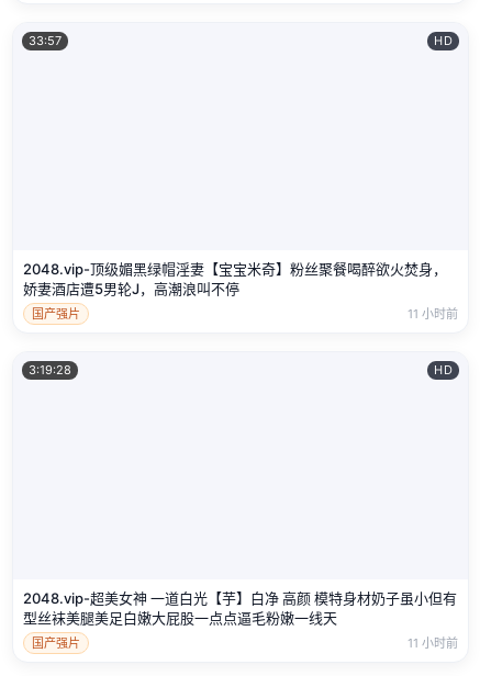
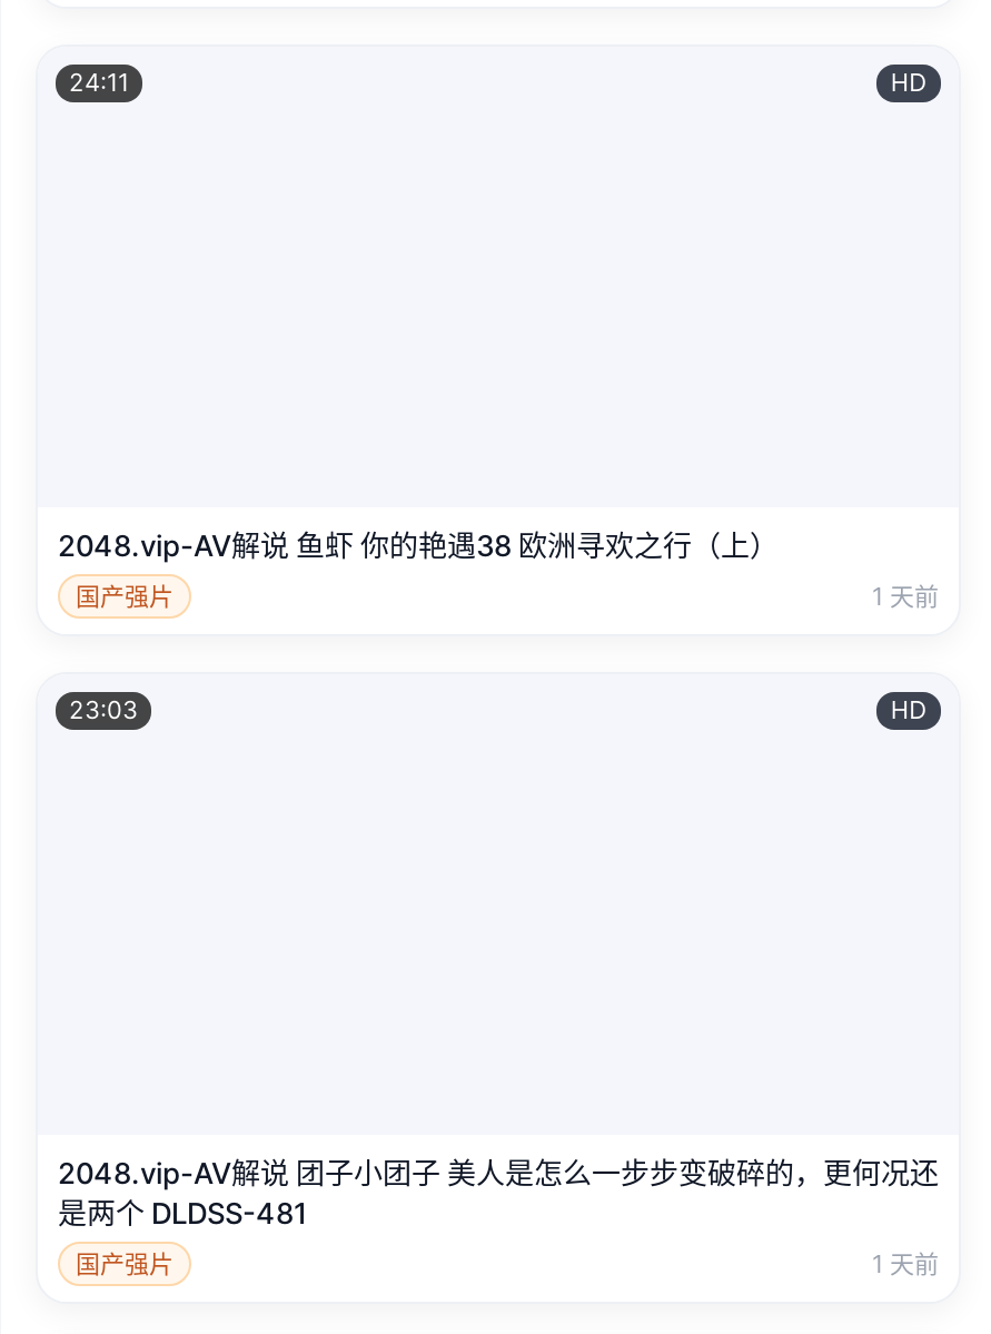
[29,32,62,48] 33:57 -> [69,66,129,97] 24:11
[23,260,447,297] 2048.vip-顶级媚黑绿帽淫妻【宝宝米奇】粉丝聚餐喝醉欲火焚身， | 娇妻酒店遭5男轮J，高潮浪叫不停 -> [58,526,779,562] 2048.vip-AV解说 鱼虾 你的艳遇38 欧洲寻欢之行（上）
[408,306,458,321] 11 小时前 -> [872,580,939,611] 1 天前
[29,362,71,377] 3:19:28 -> [69,693,138,725] 23:03
[23,589,457,626] 2048.vip-超美女神 一道白光【芋】白净 高颜 模特身材奶子虽小但有 | 型丝袜美腿美足白嫩大屁股一点点逼毛粉嫩一线天 -> [58,1154,939,1230] 2048.vip-AV解说 团子小团子 美人是怎么一步步变破碎的，更何况还 | 是两个 DLDSS-481
[408,635,458,650] 11 小时前 -> [872,1247,939,1279] 1 天前

